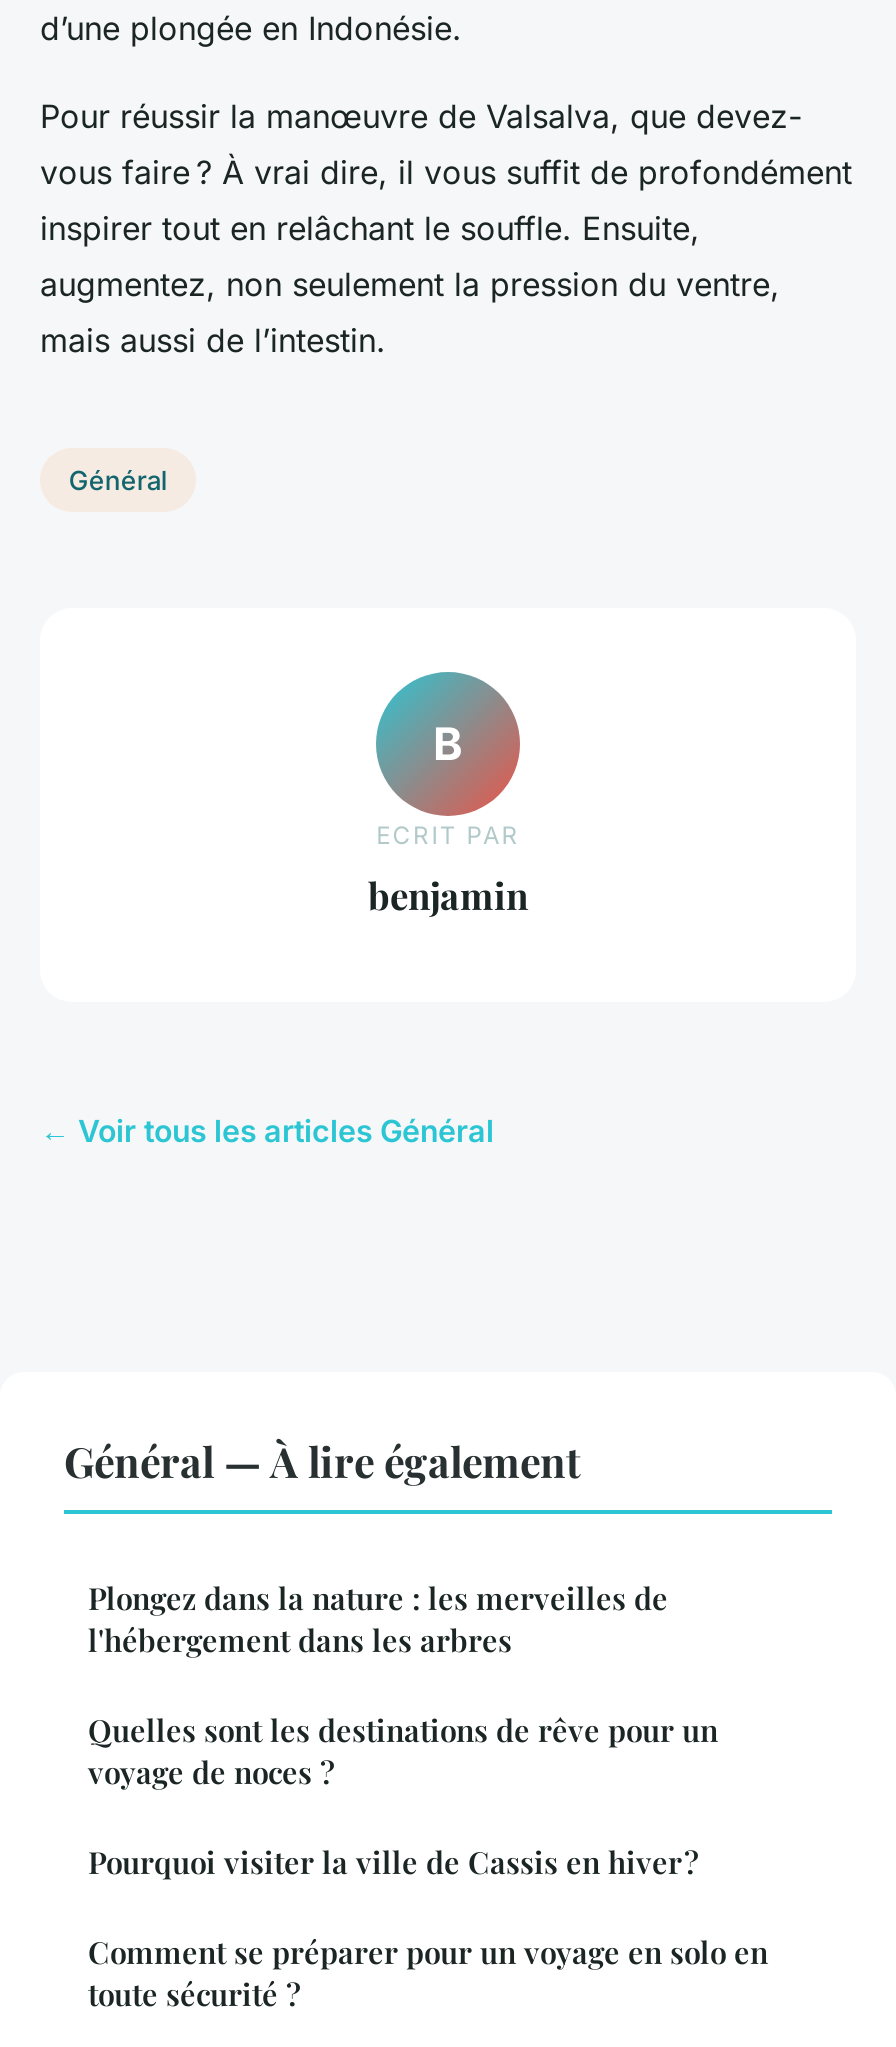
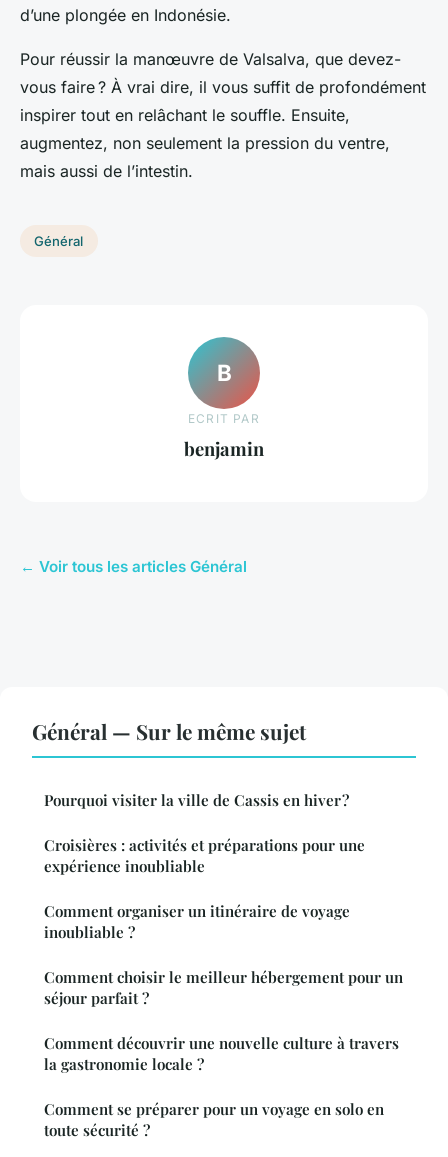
[64,1432,718,1792] Général — À lire également | Plongez dans la nature : les merveilles de | l'hébergement dans les arbres | Quelles sont les destinations de rêve pour un | voyage de noces ? -> [32,717,306,745] Général — Sur le même sujet
moved [88,1842,698,1882] -> [44,790,349,810]: Pourquoi visiter la ville de Cassis en hiver ?
none -> [44,835,403,1074] Croisières : activités et préparations pour une | expérience inoubliable | Comment organiser un itinéraire de voyage | inoubliable ? | Comment choisir le meilleur hébergement pour un | séjour parfait ? | Comment découvrir une nouvelle culture à travers | la gastronomie locale ?

